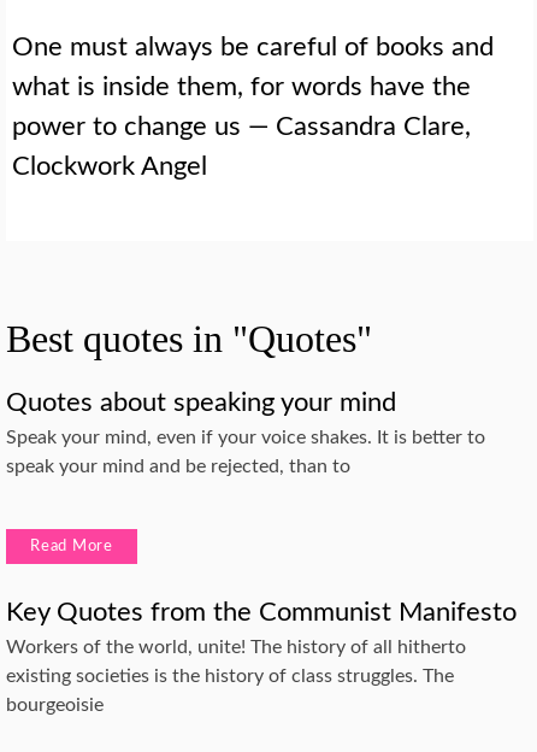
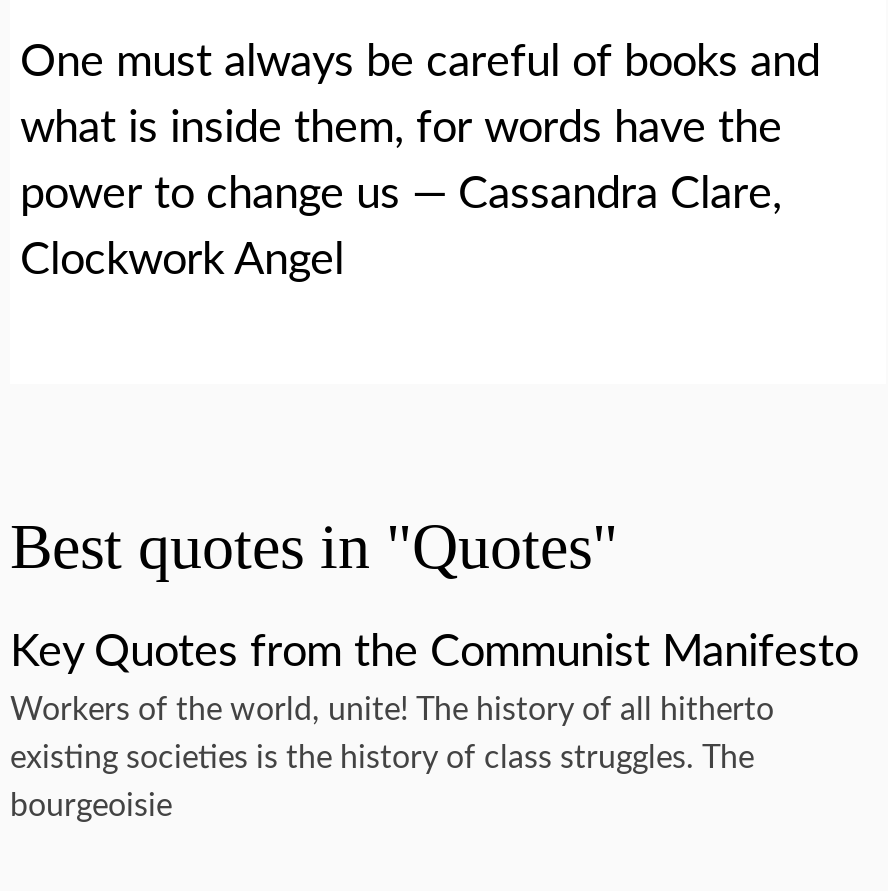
[6,389,485,476] Quotes about speaking your mind | Speak your mind, even if your voice shakes. It is better to | speak your mind and be rejected, than to -> none
[30,538,113,554] Read More -> none

